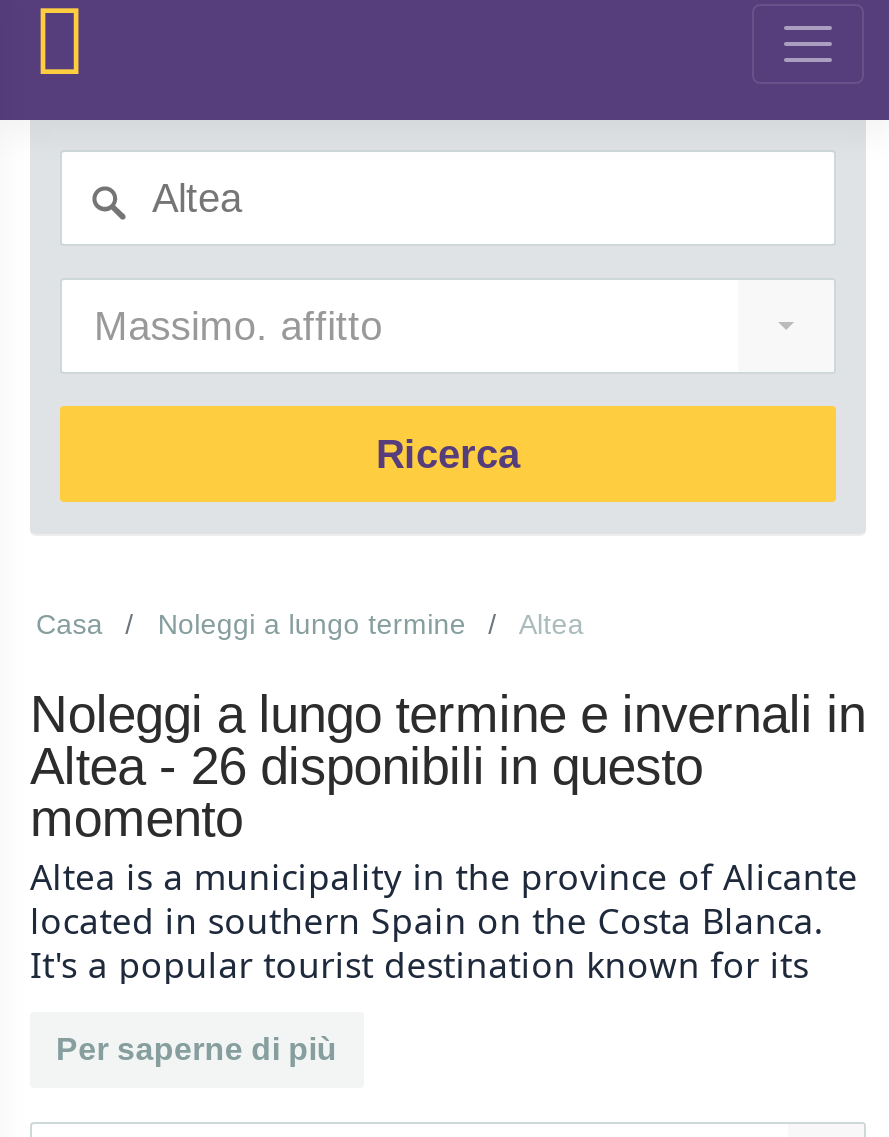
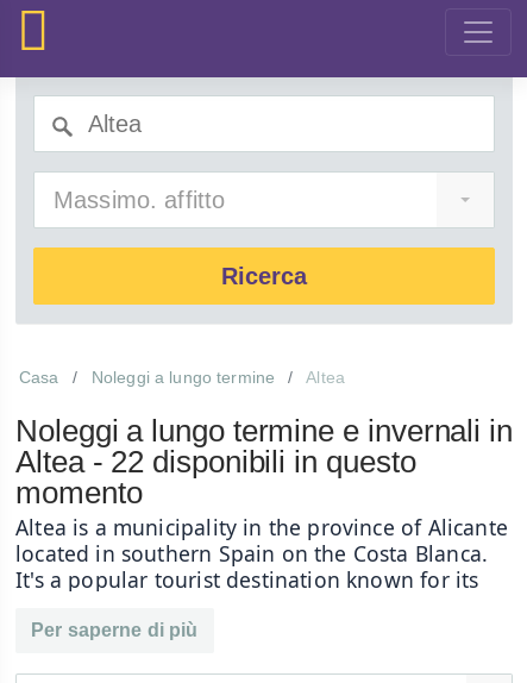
[30,736,703,796] Altea - 26 disponibili in questo -> [15,444,416,480] Altea - 22 disponibili in questo

